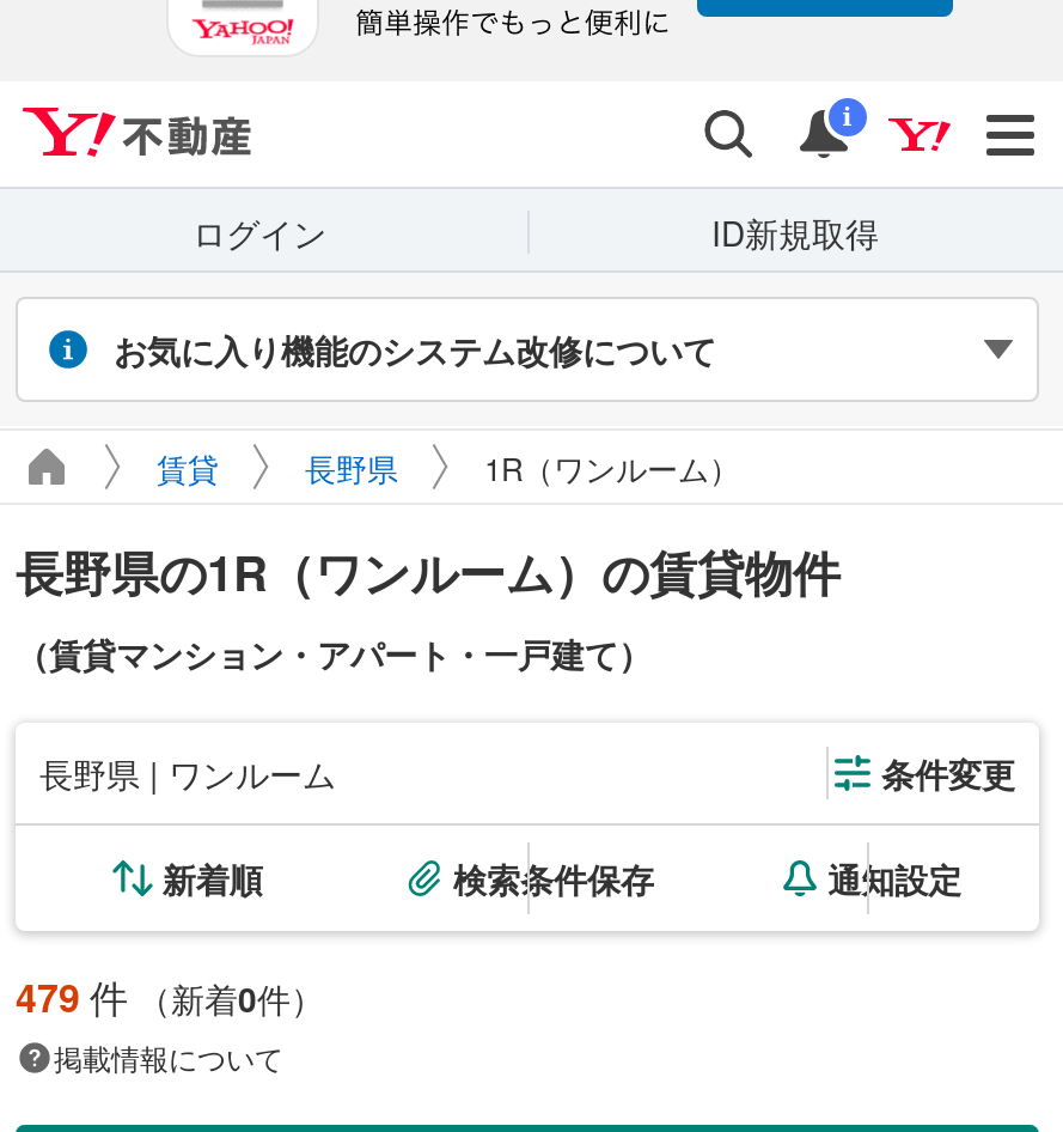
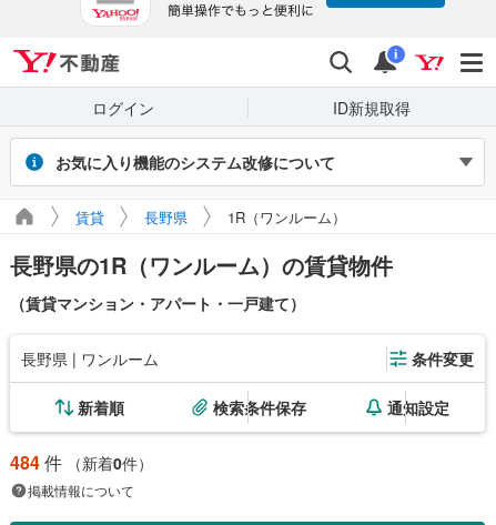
[16,969,324,1024] 479件 （新着0件） -> [10,450,153,475] 484件 （新着0件）

